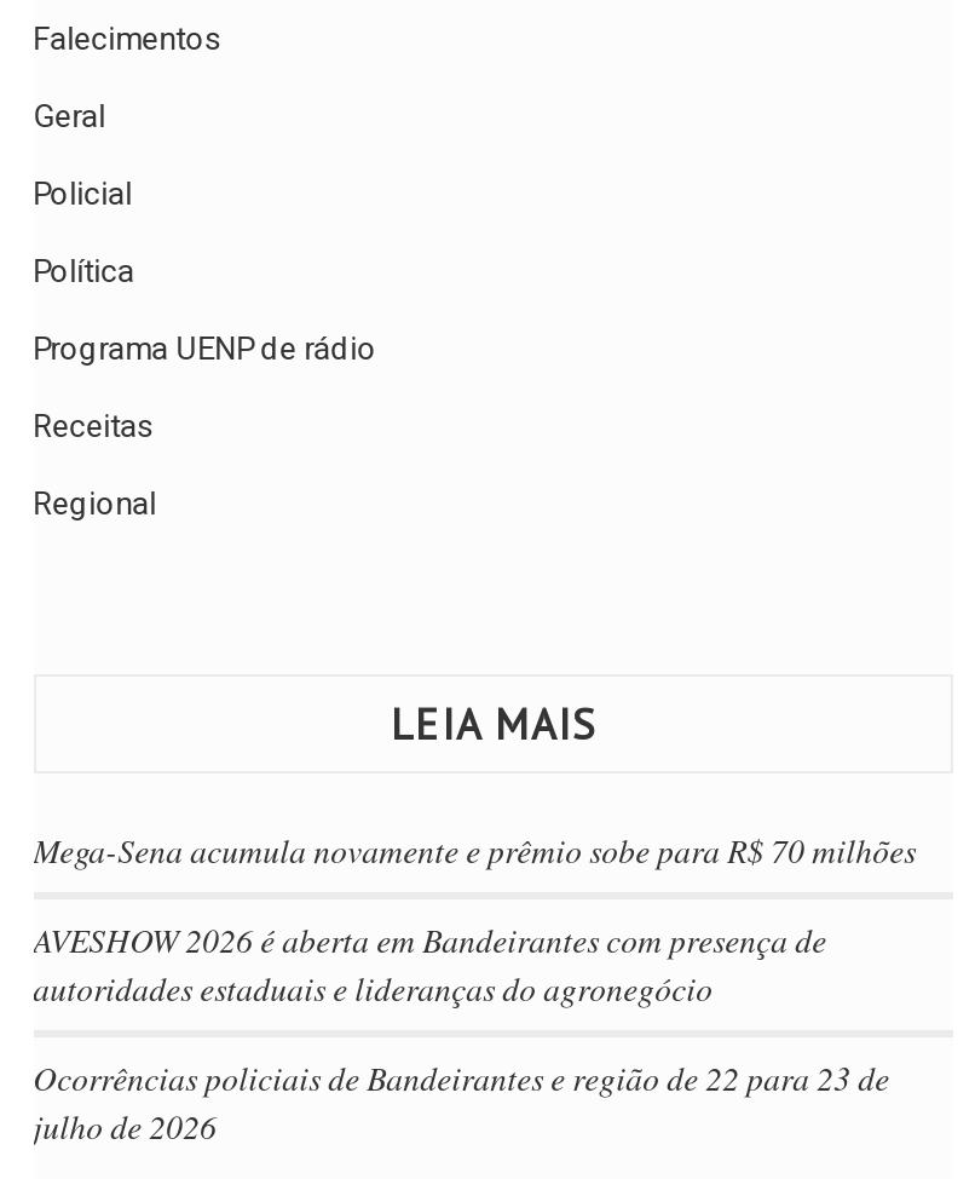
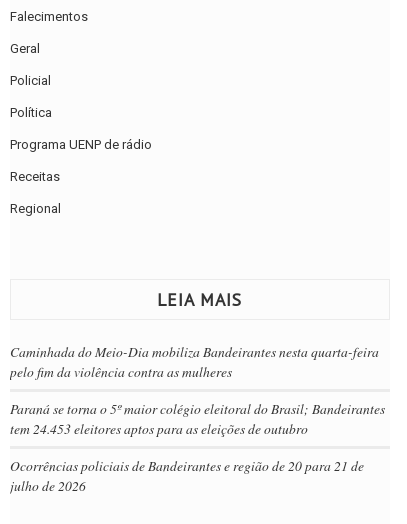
[33,826,916,872] Mega-Sena acumula novamente e prêmio sobe para R$ 70 milhões -> [10,342,379,381] Caminhada do Meio-Dia mobiliza Bandeirantes nesta quarta-feira | pelo fim da violência contra as mulheres
[33,915,826,1010] AVESHOW 2026 é aberta em Bandeirantes com presença de | autoridades estaduais e lideranças do agronegócio -> [10,399,385,438] Paraná se torna o 5º maior colégio eleitoral do Brasil; Bandeirantes | tem 24.453 eleitores aptos para as eleições de outubro
[33,1053,889,1099] Ocorrências policiais de Bandeirantes e região de 22 para 23 de -> [10,456,364,475] Ocorrências policiais de Bandeirantes e região de 20 para 21 de

